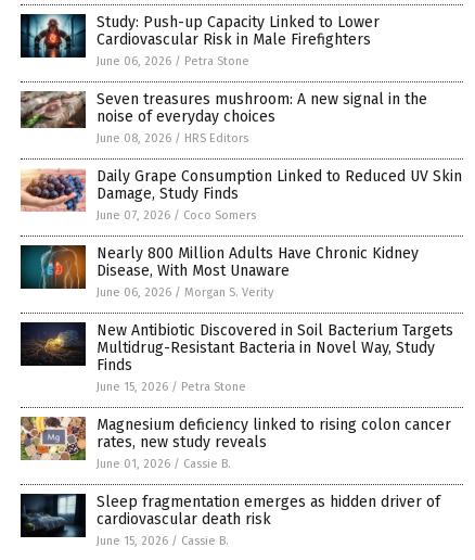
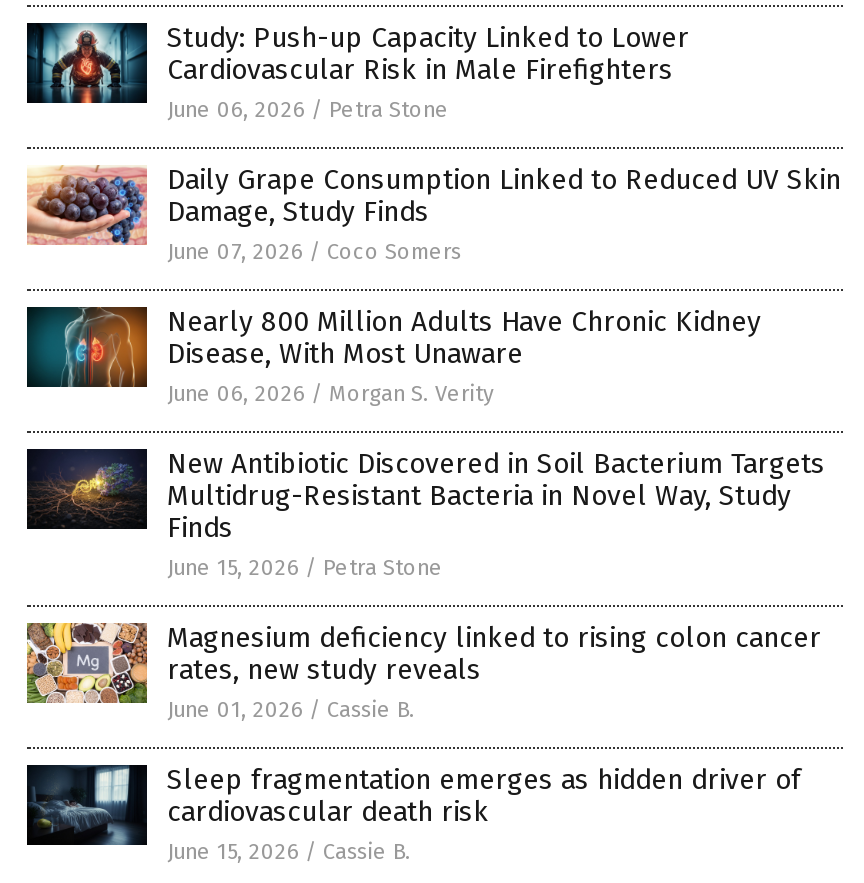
[20,90,427,145] [image] | Seven treasures mushroom: A new signal in the | noise of everyday choices | June 08, 2026 / HRS Editors -> none

